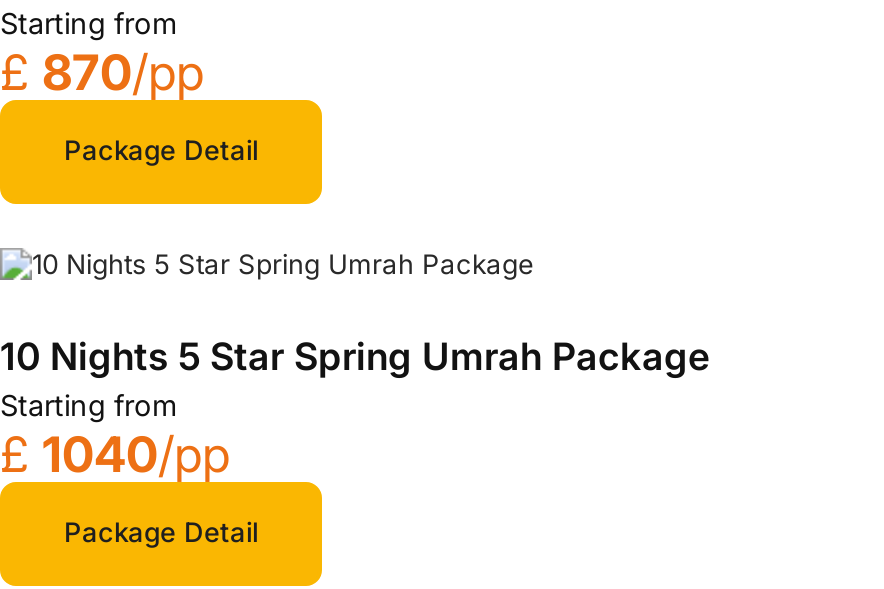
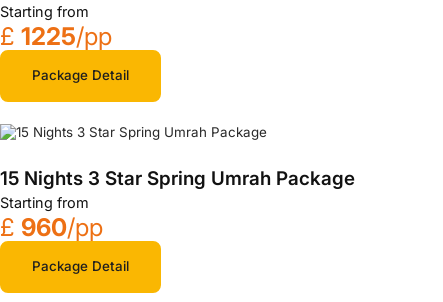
[0,41,204,101] £870/pp -> [0,21,112,51] £1225/pp
[0,334,710,380] 10 Nights 5 Star Spring Umrah Package -> [0,167,355,190] 15 Nights 3 Star Spring Umrah Package
[0,424,230,484] £1040/pp -> [0,212,103,242] £960/pp

